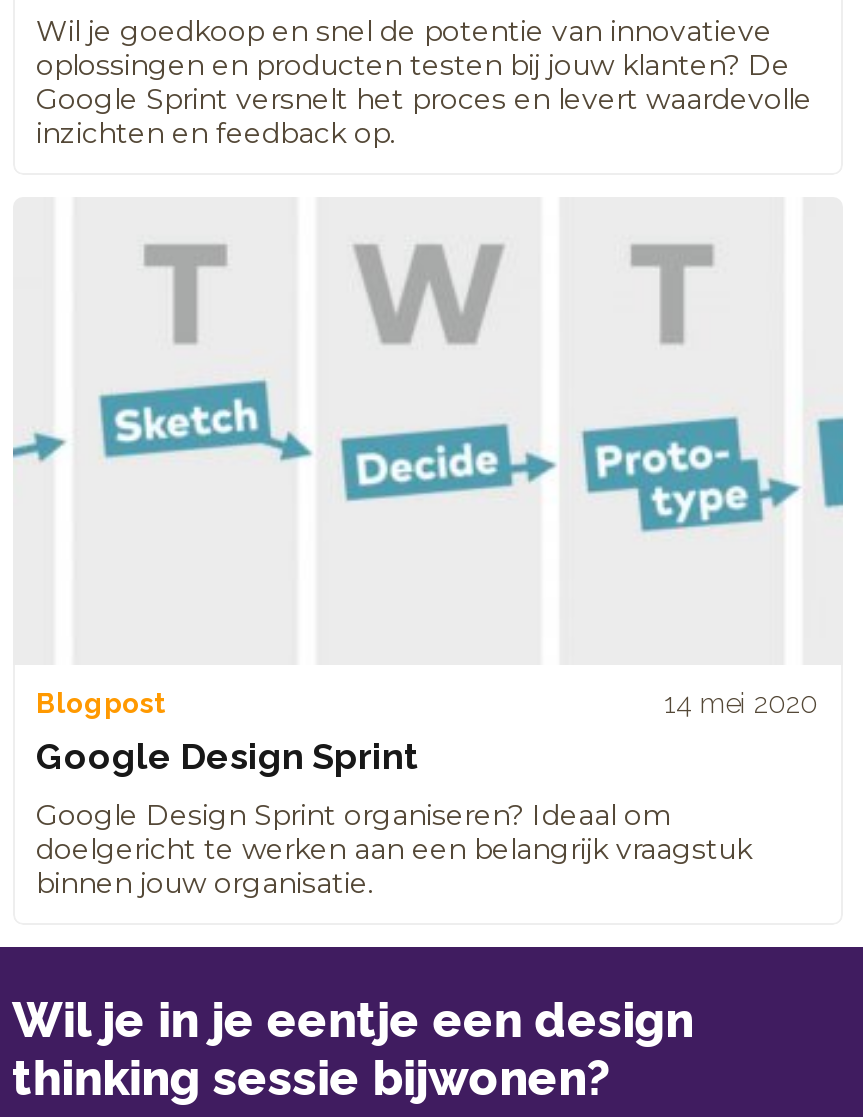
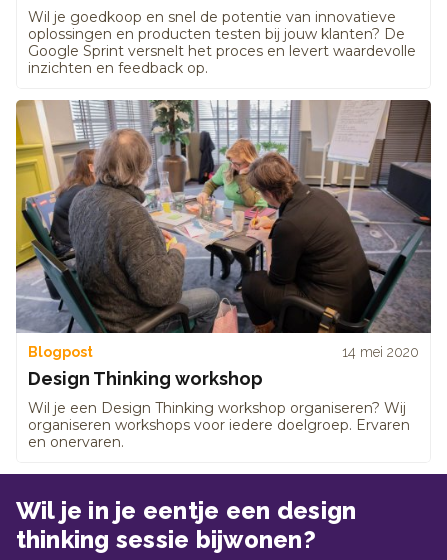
[11,199,845,777] [image] | Google Design Sprint -> [15,99,432,389] [image] | Design Thinking workshop
[36,797,752,901] Google Design Sprint organiseren? Ideaal om | doelgericht te werken aan een belangrijk vraagstuk | binnen jouw organisatie. -> [27,399,409,451] Wil je een Design Thinking workshop organiseren? Wij | organiseren workshops voor iedere doelgroep. Ervaren | en onervaren.

